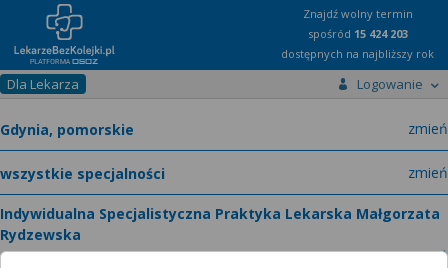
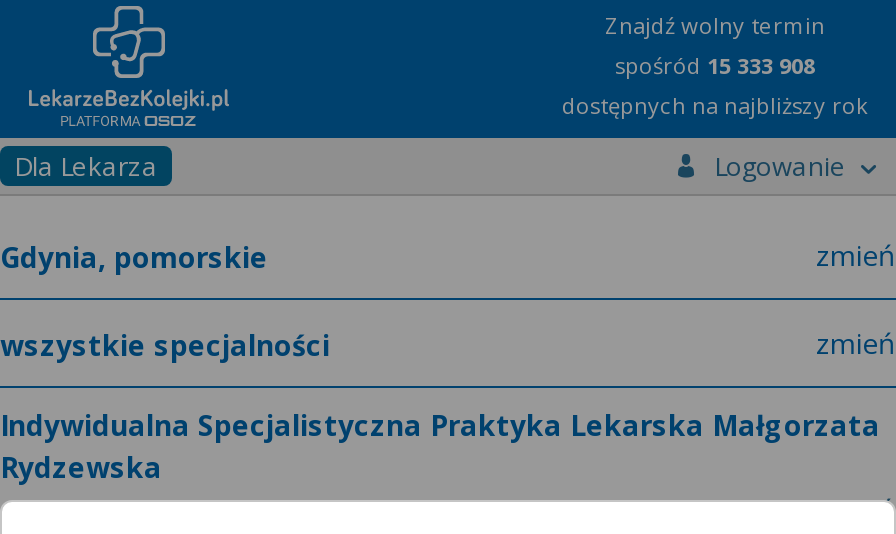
[307,26,407,41] spośród 15 424 203 -> [615,50,815,80] spośród 15 333 908

